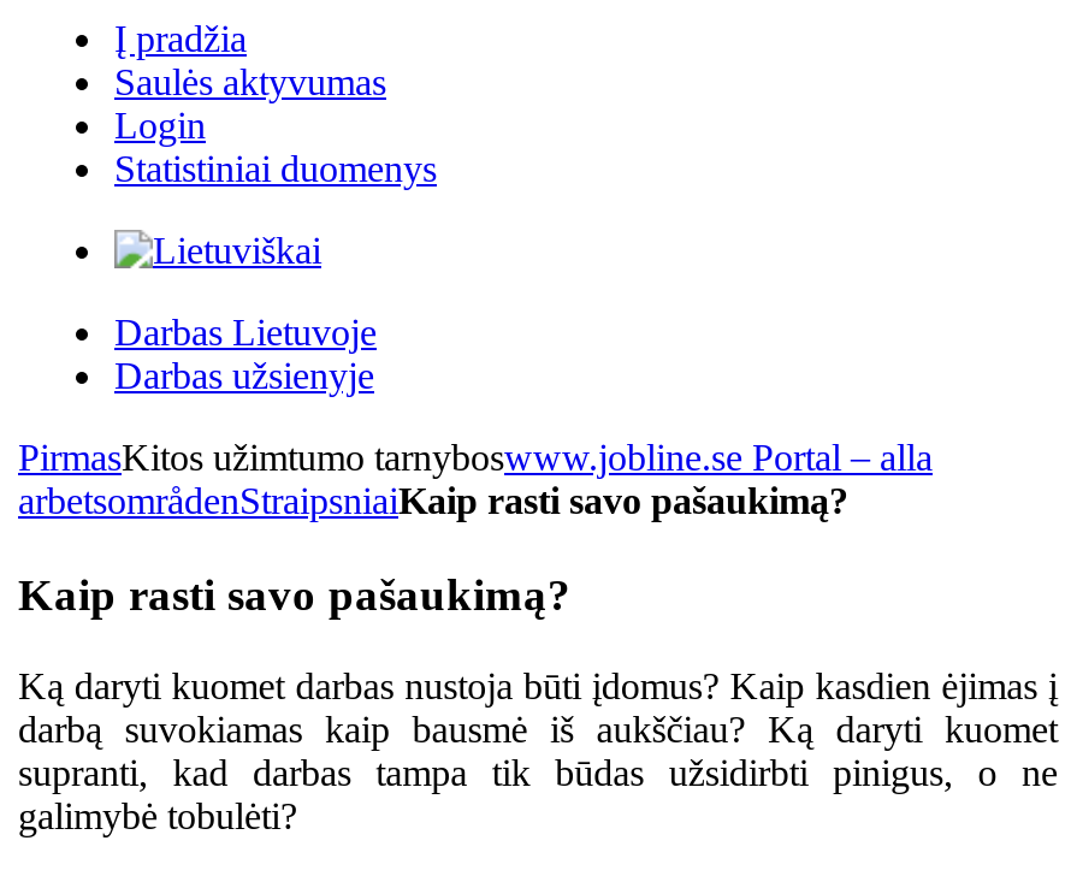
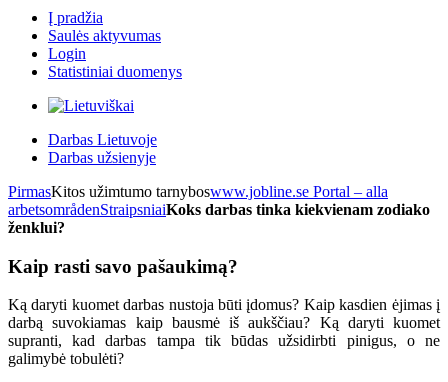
[18,480,848,521] arbetsområdenStraipsniaiKaip rasti savo pašaukimą? -> [8,201,430,236] arbetsområdenStraipsniaiKoks darbas tinka kiekvienam zodiako | ženklui?

